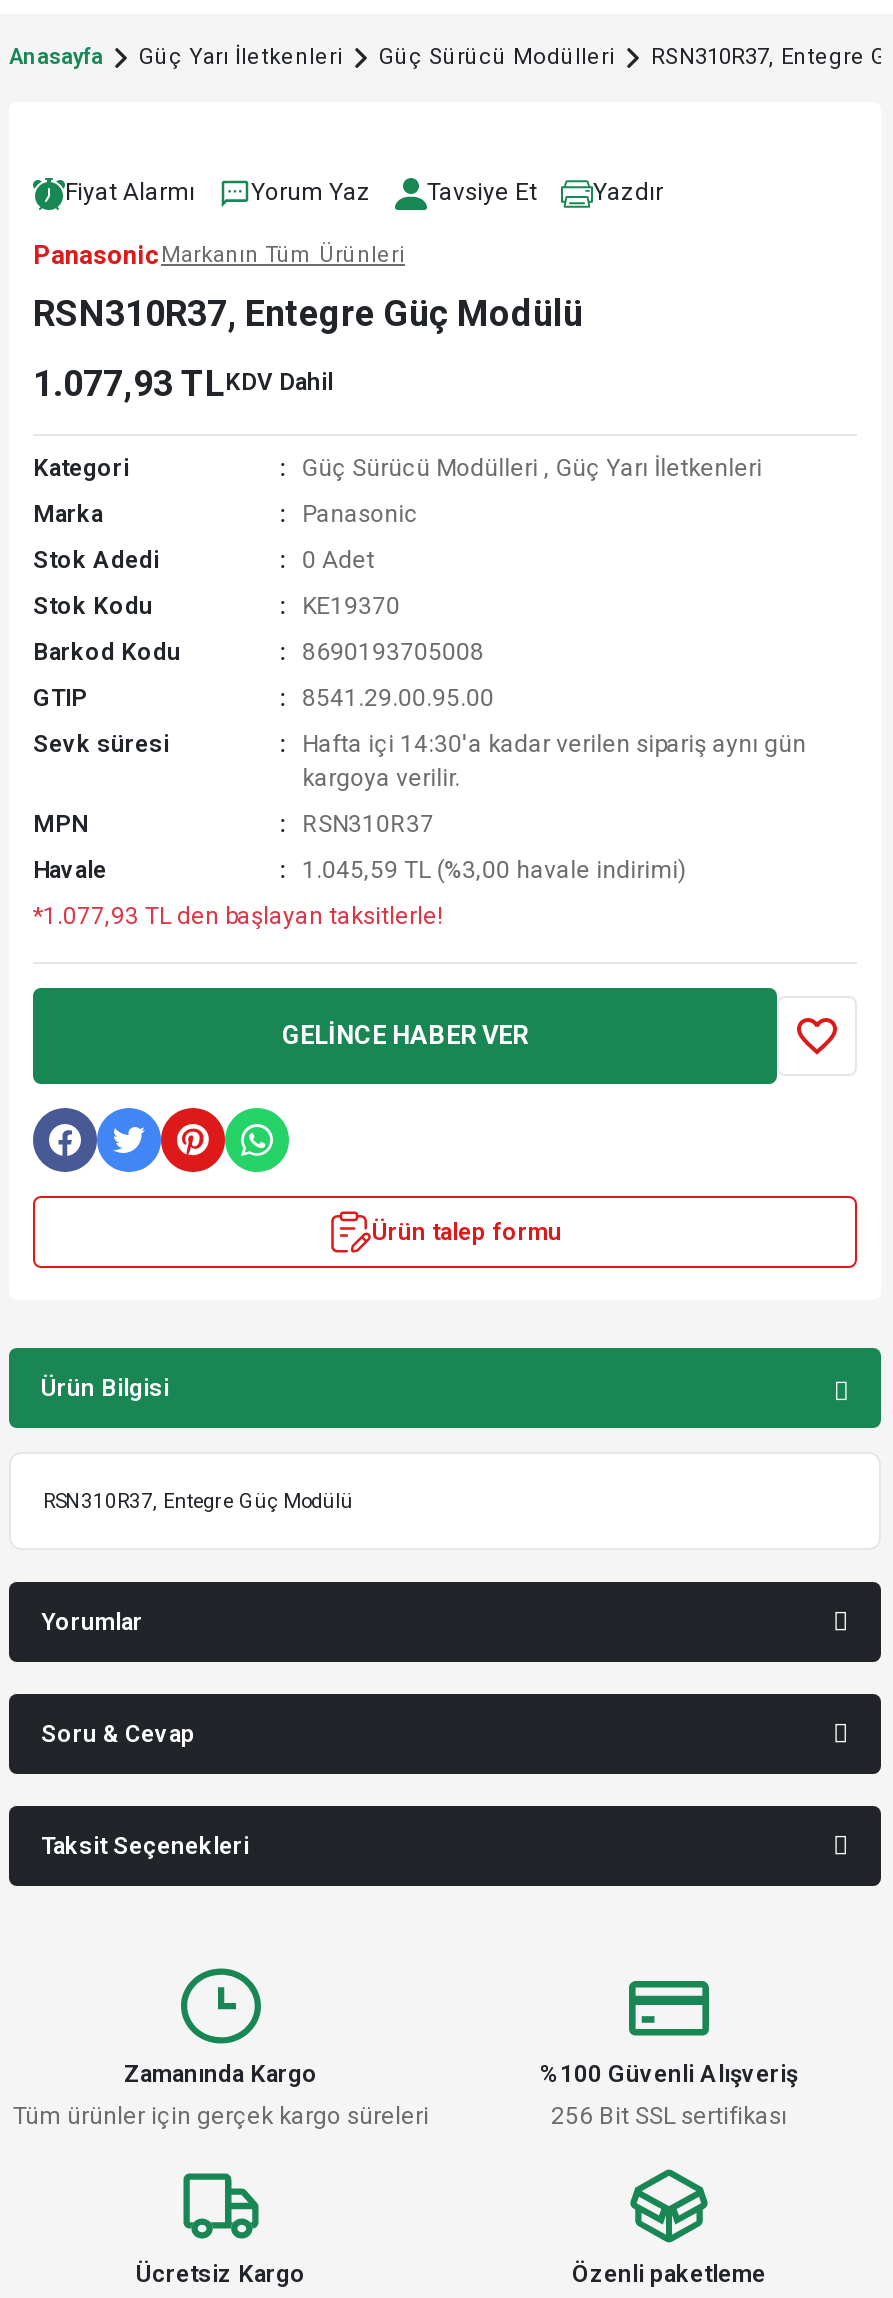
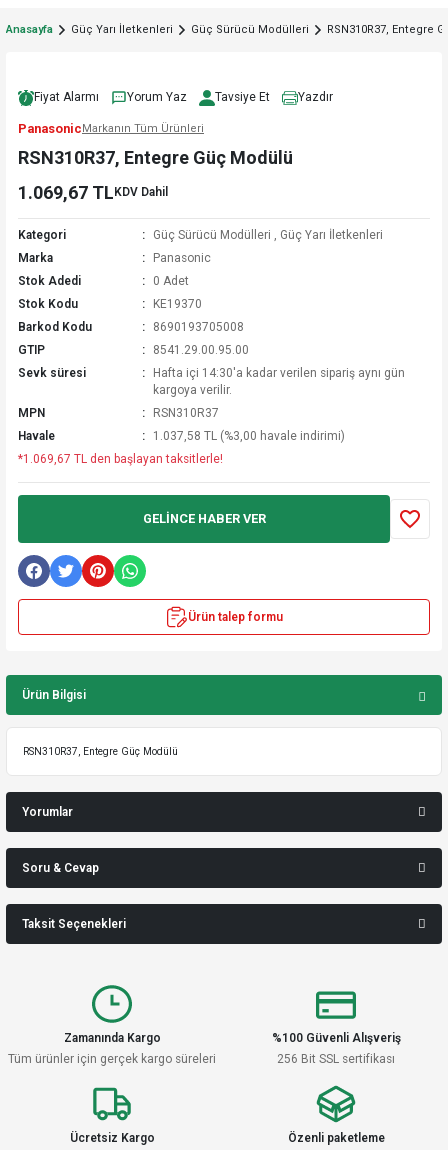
[33,362,333,404] 1.077,93 TLKDV Dahil -> [18,182,168,203] 1.069,67 TLKDV Dahil
[302,856,686,884] 1.045,59 TL (%3,00 havale indirimi) -> [153,429,345,443] 1.037,58 TL (%3,00 havale indirimi)
[33,902,443,930] *1.077,93 TL den başlayan taksitlerle! -> [18,452,223,466] *1.069,67 TL den başlayan taksitlerle!

